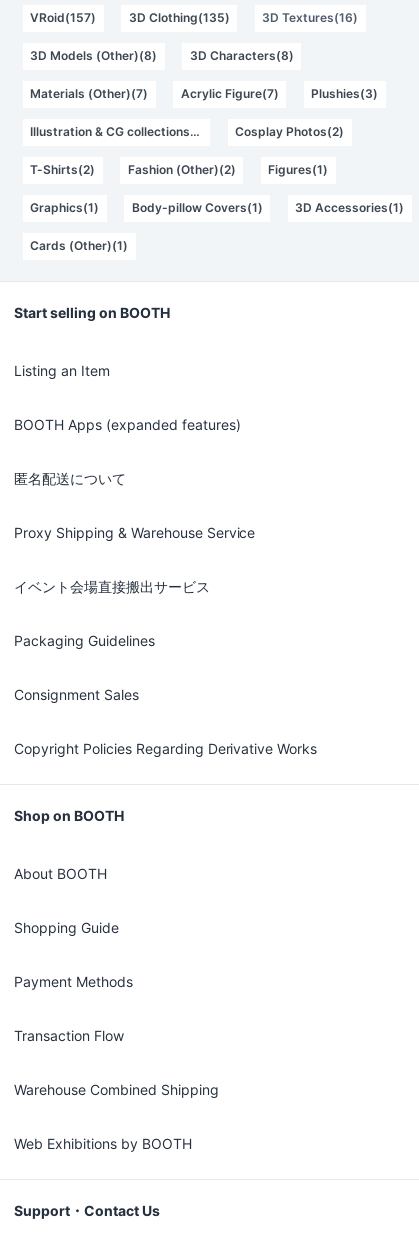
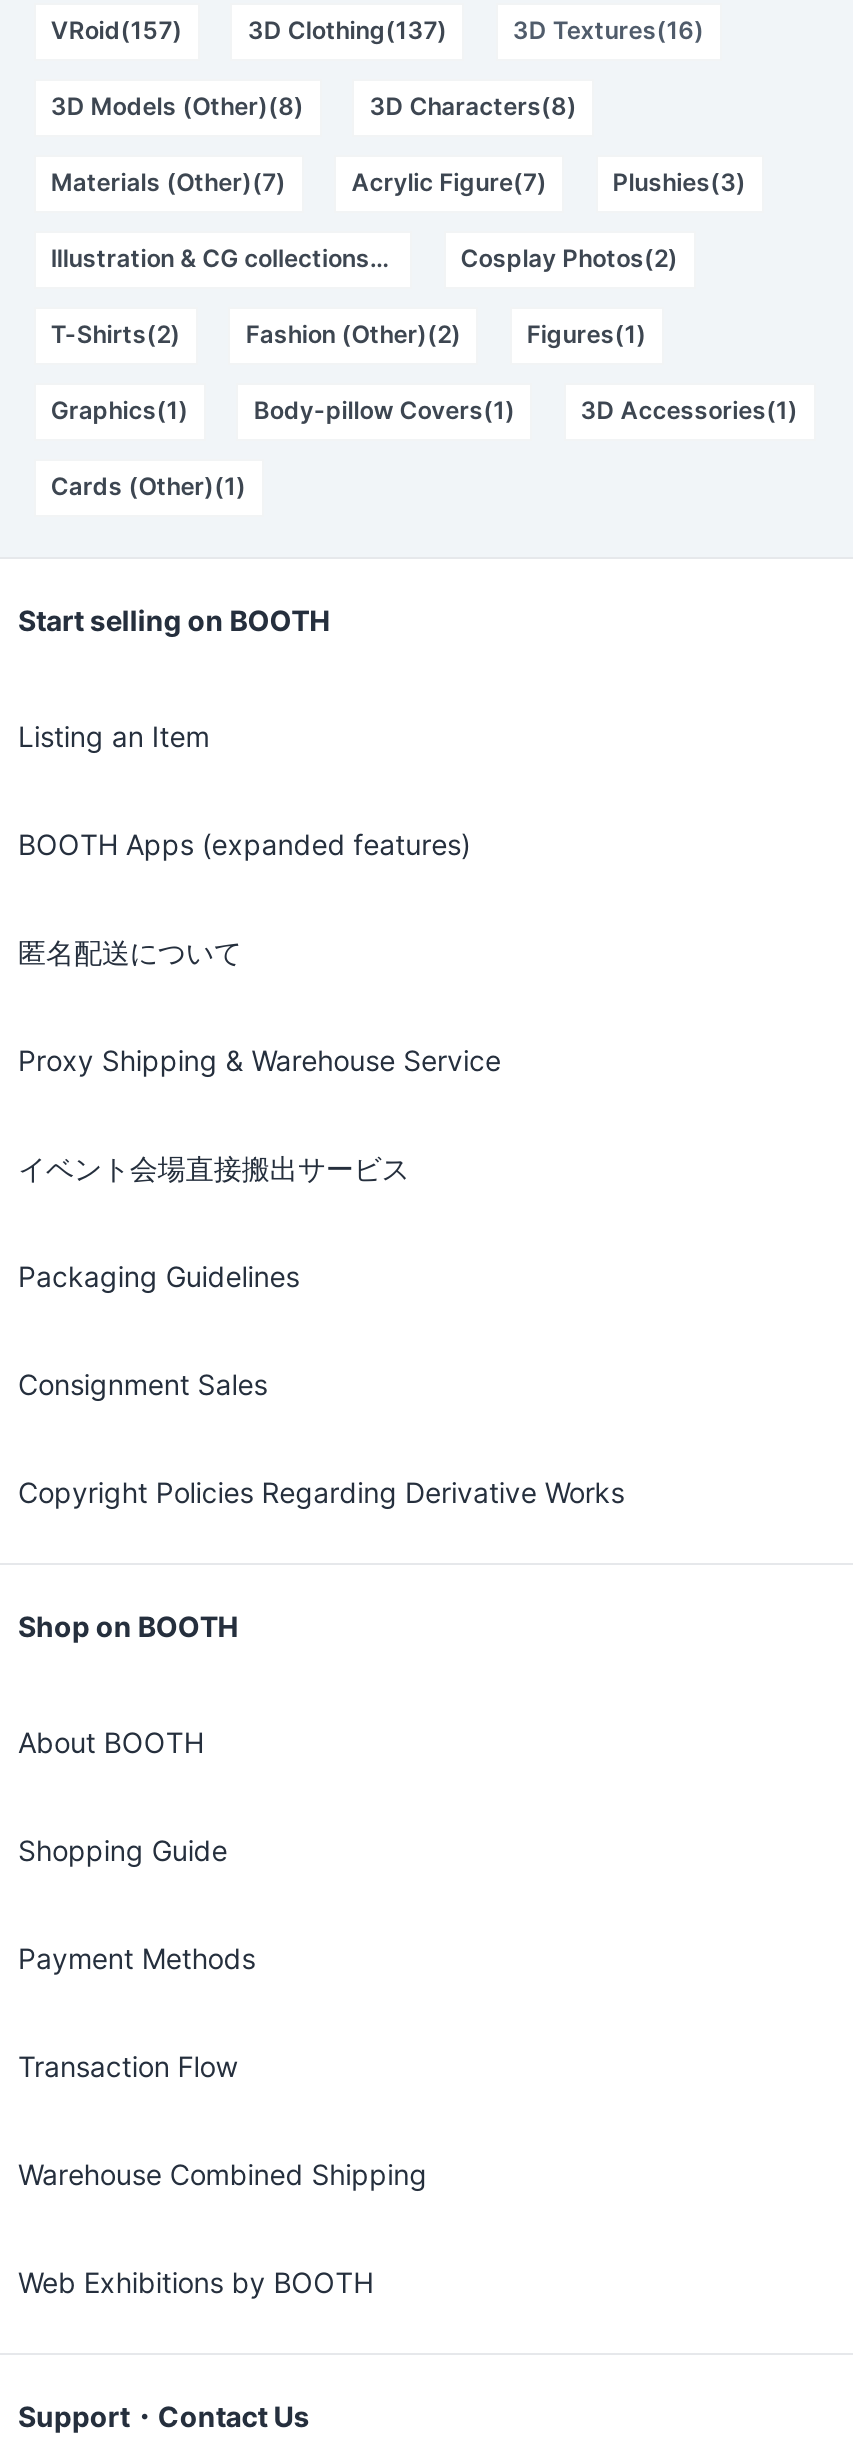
[129,10,230,25] 3D Clothing(135) -> [248,16,447,46] 3D Clothing(137)

